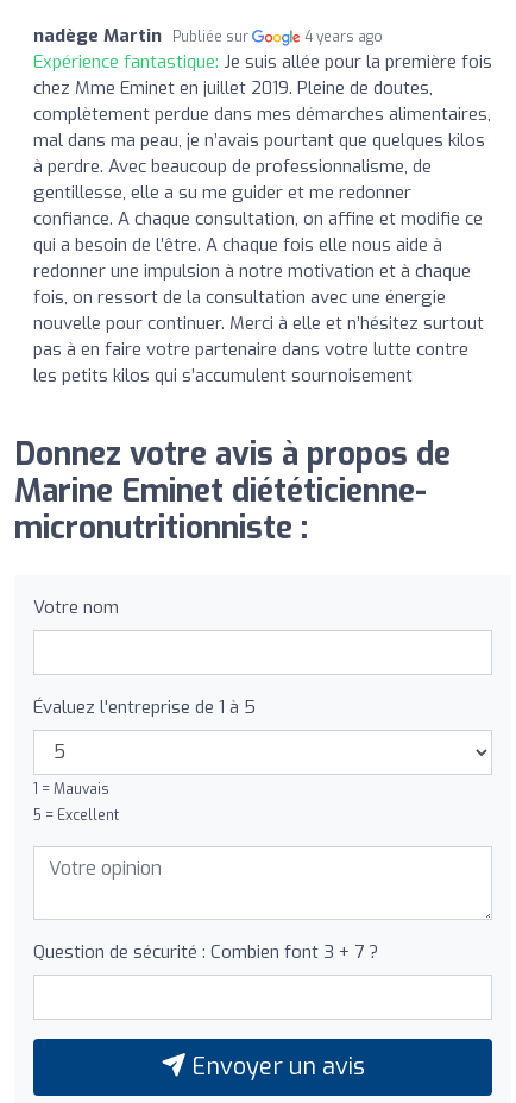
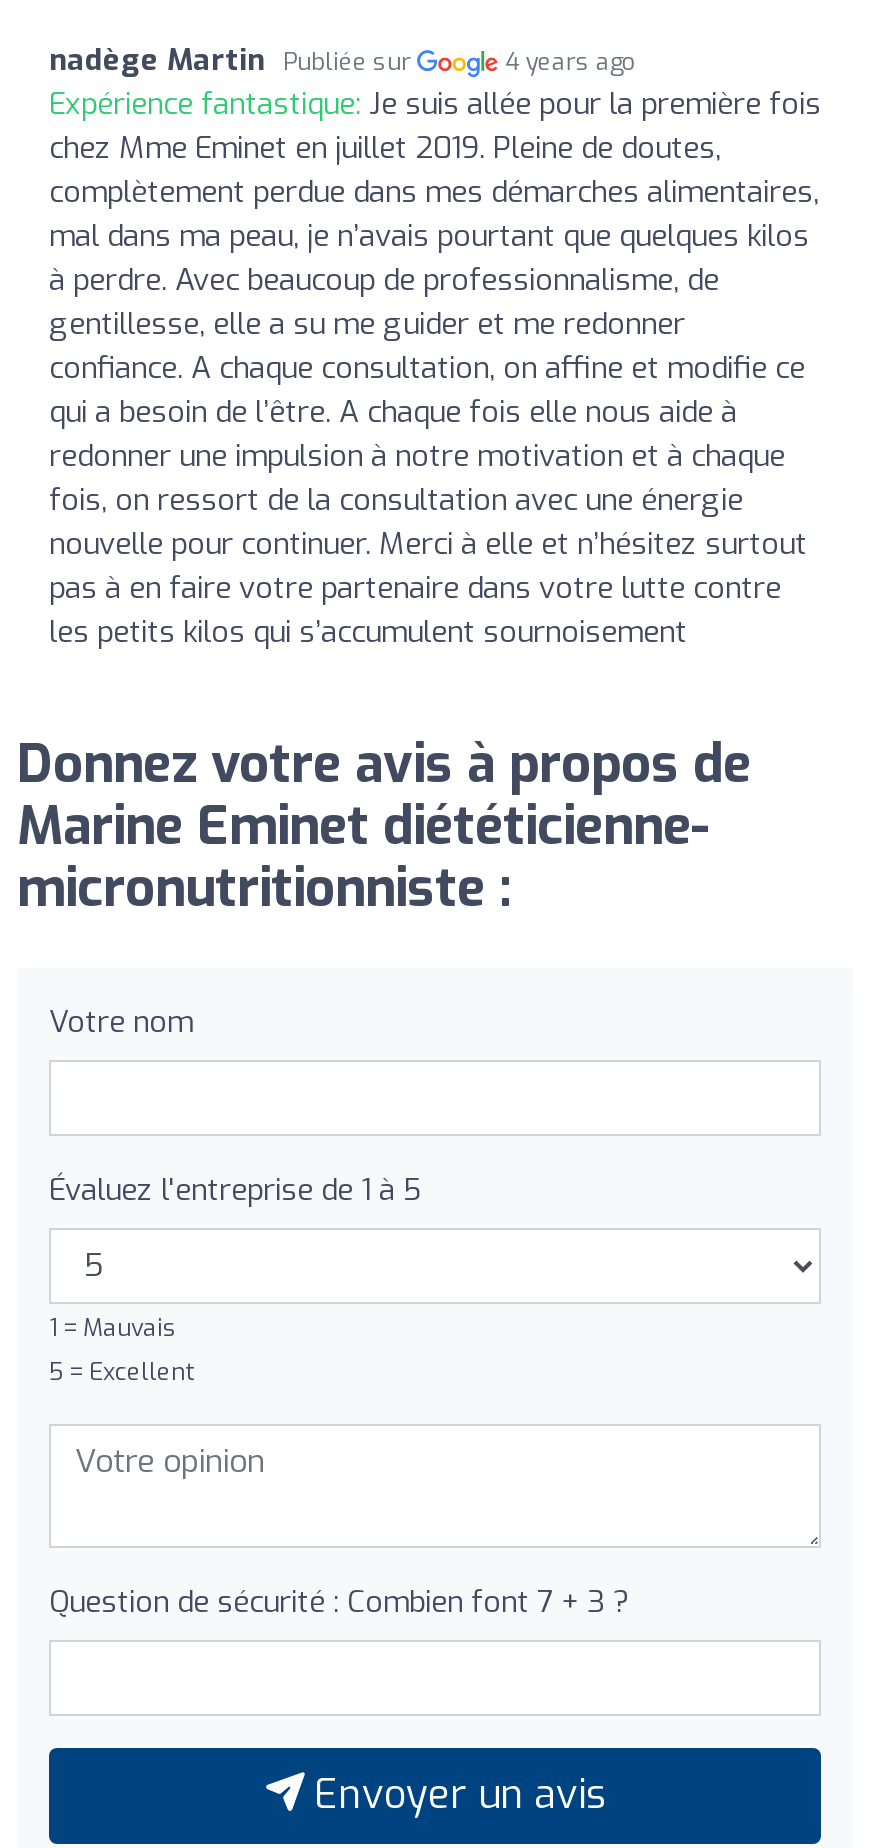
[33,940,378,964] Question de sécurité : Combien font 3 + 7 ? -> [49,1582,629,1622] Question de sécurité : Combien font 7 + 3 ?

